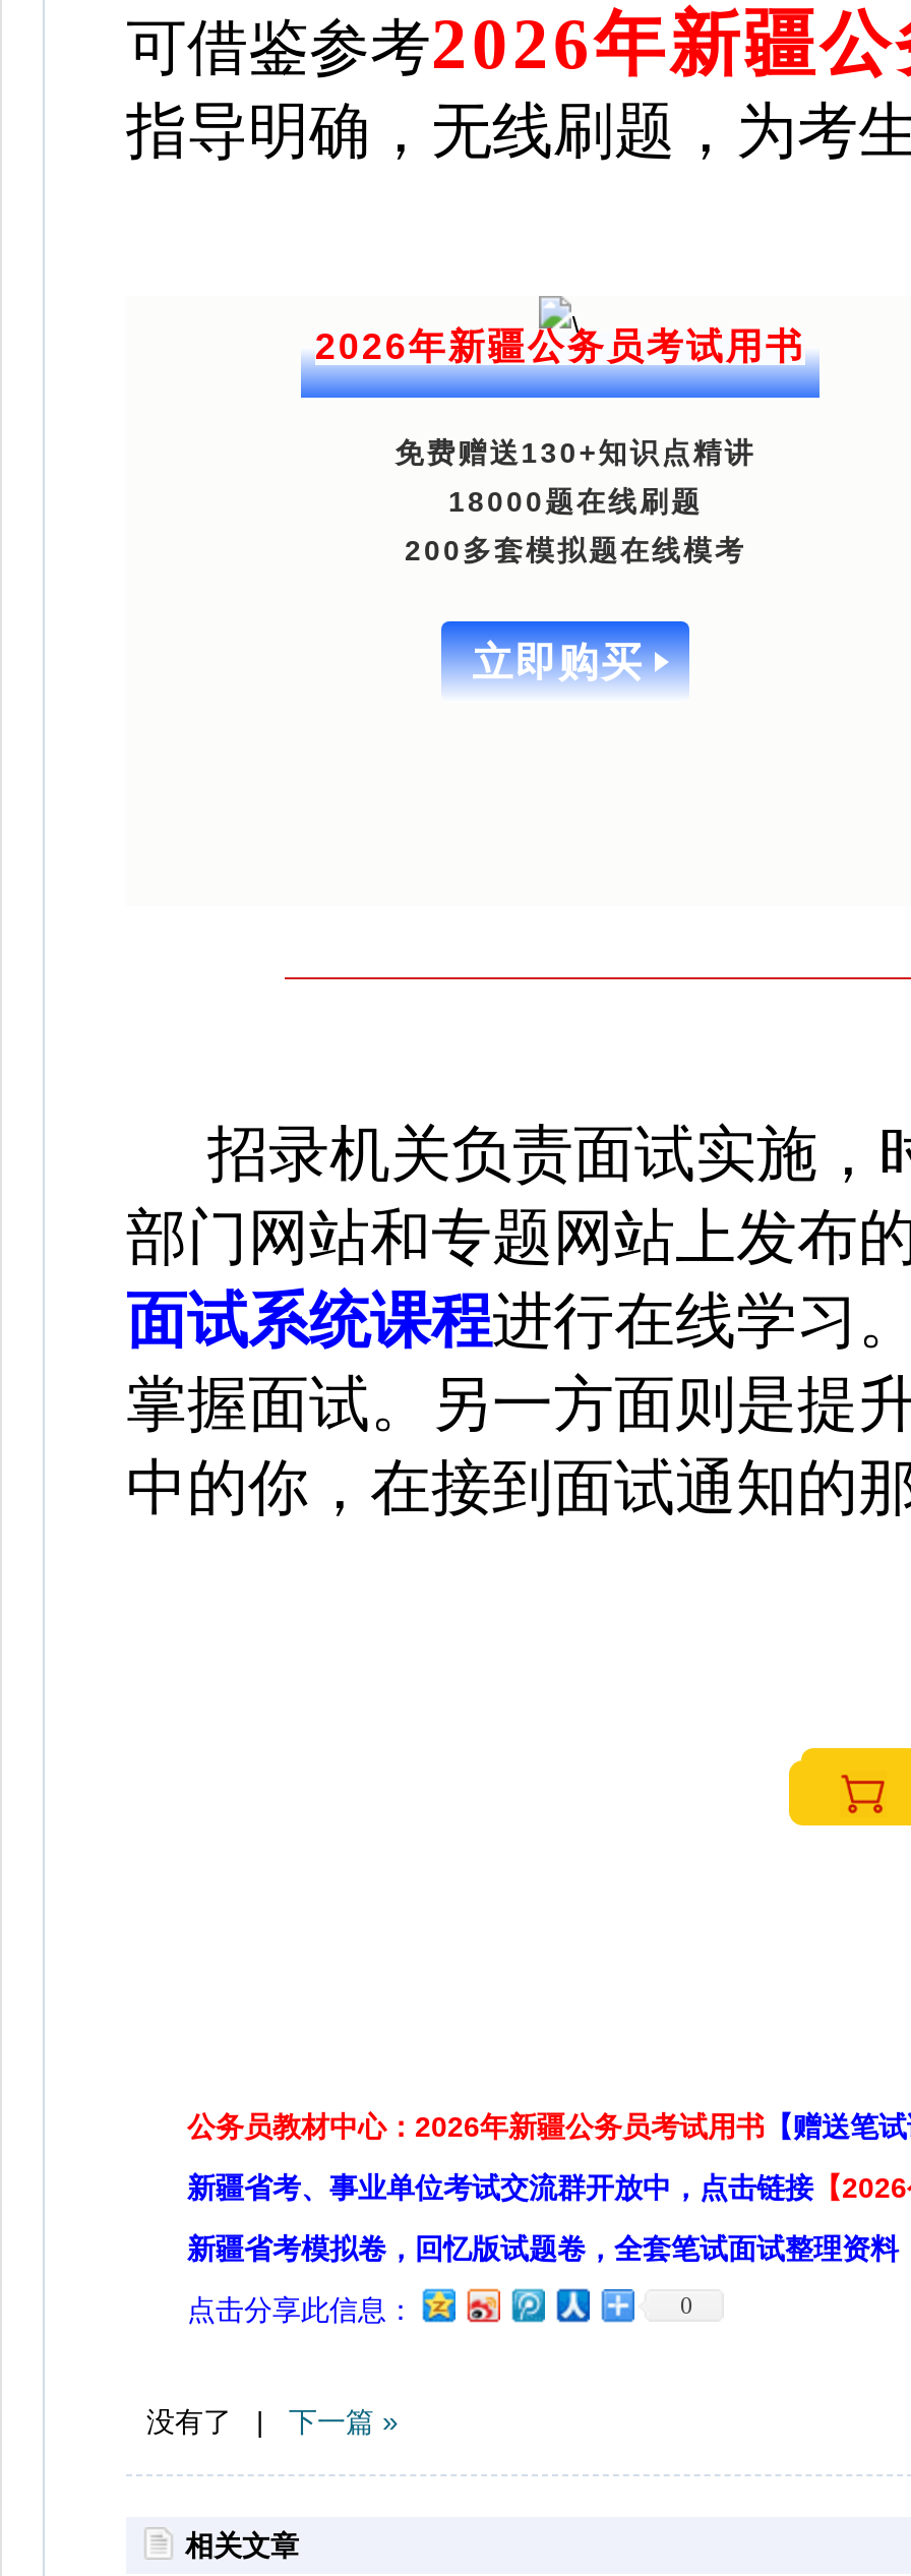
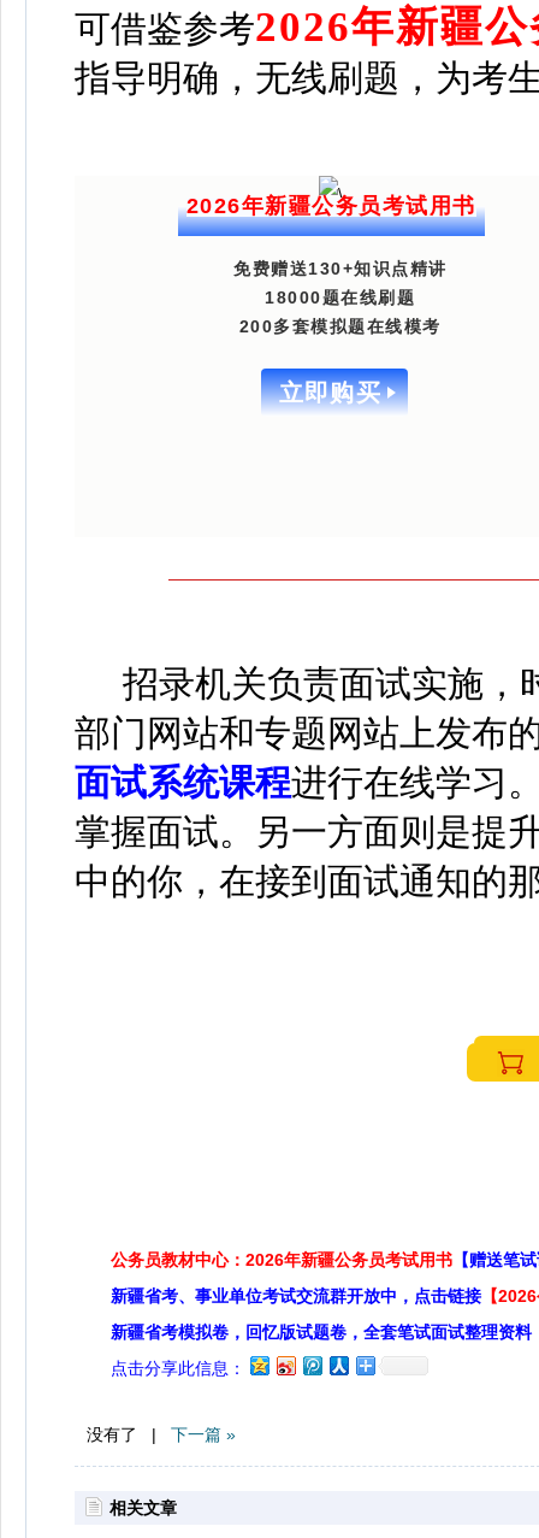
[680,2292,692,2321] 0 -> none

